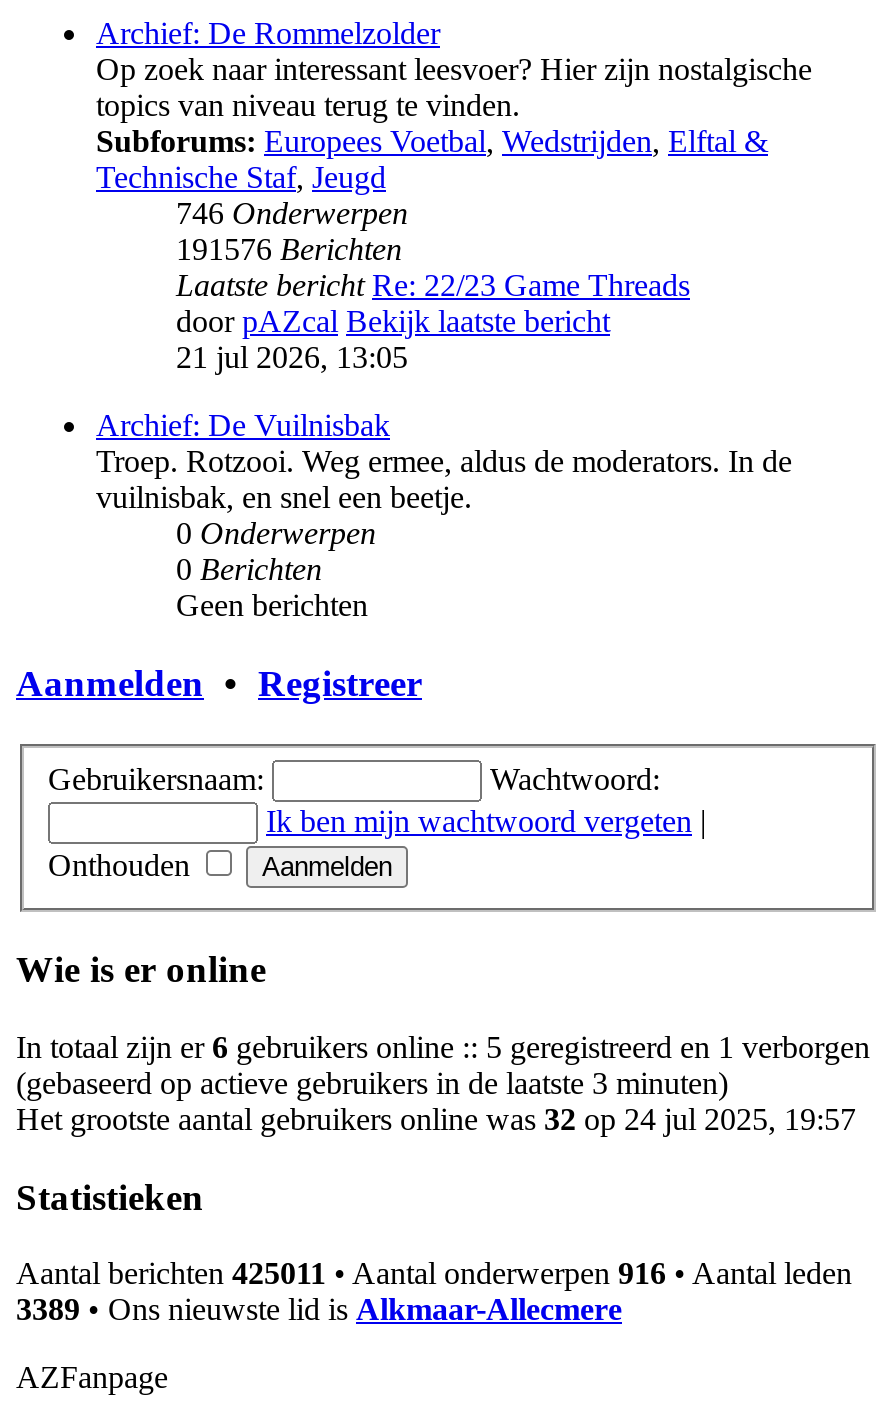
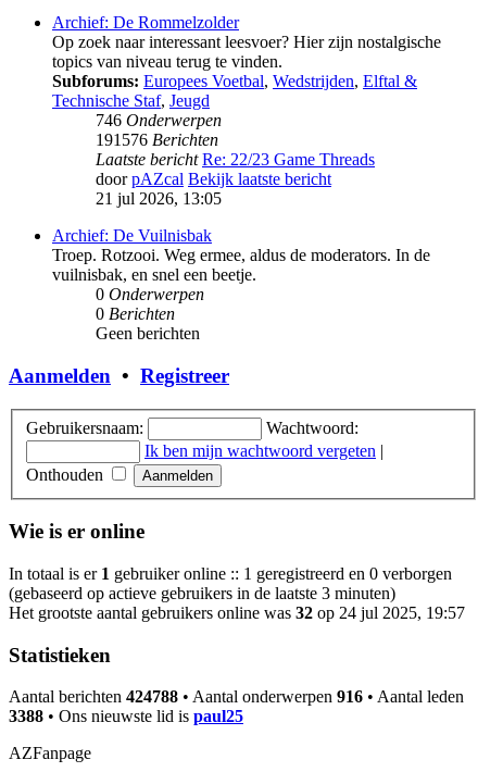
[16,1030,870,1064] In totaal zijn er 6 gebruikers online :: 5 geregistreerd en 1 verborgen -> [9,564,452,583] In totaal is er 1 gebruiker online :: 1 geregistreerd en 0 verborgen
[16,1257,852,1291] Aantal berichten 425011 • Aantal onderwerpen 916 • Aantal leden -> [9,688,464,706] Aantal berichten 424788 • Aantal onderwerpen 916 • Aantal leden
[16,1293,622,1327] 3389 • Ons nieuwste lid is Alkmaar-Allecmere -> [9,707,243,726] 3388 • Ons nieuwste lid is paul25

